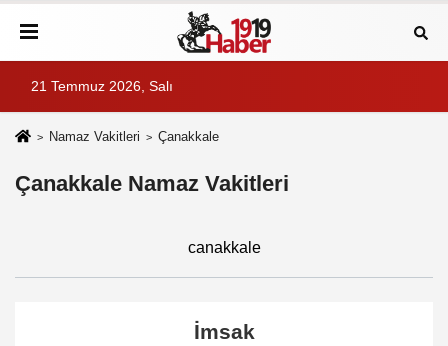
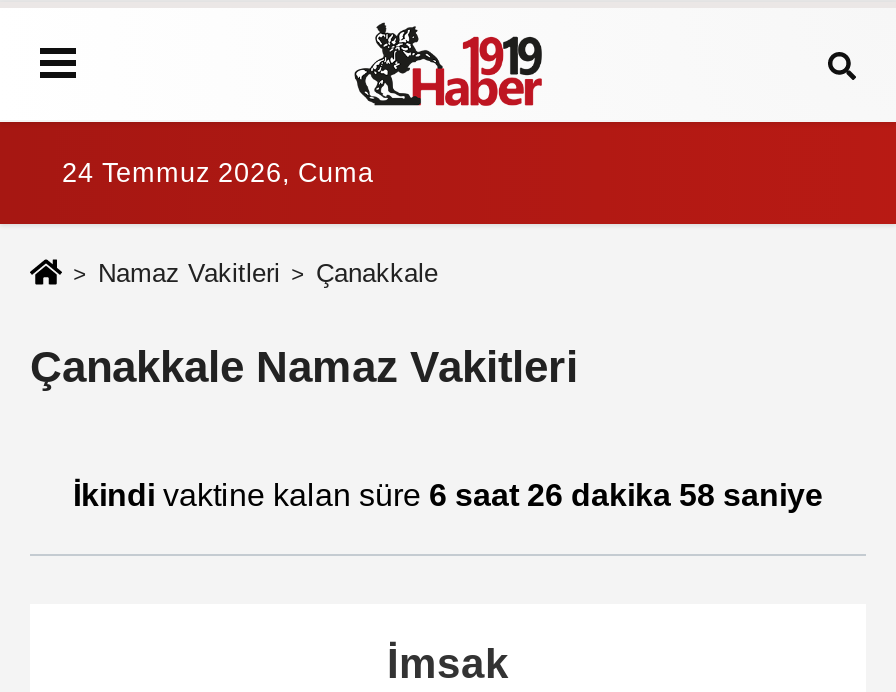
[31,79,173,94] 21 Temmuz 2026, Salı -> [62,158,374,188] 24 Temmuz 2026, Cuma
[187,239,260,256] canakkale -> [73,479,823,513] İkindi vaktine kalan süre 6 saat 26 dakika 58 saniye

